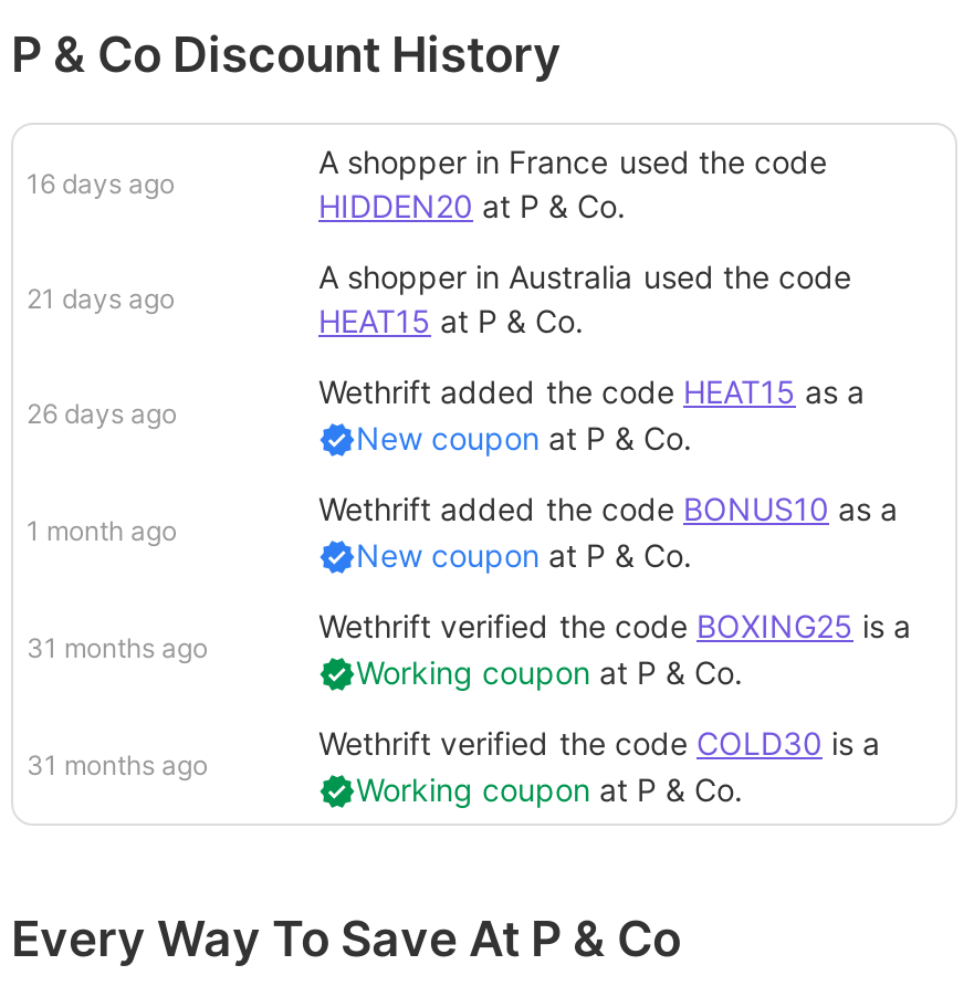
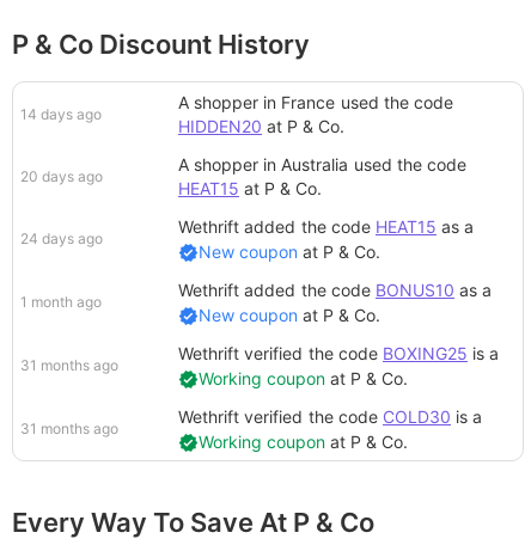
[27,167,175,201] 16 days ago -> [20,105,102,123] 14 days ago
[27,282,175,315] 21 days ago -> [20,168,103,185] 20 days ago
[27,397,177,430] 26 days ago -> [20,230,103,248] 24 days ago

